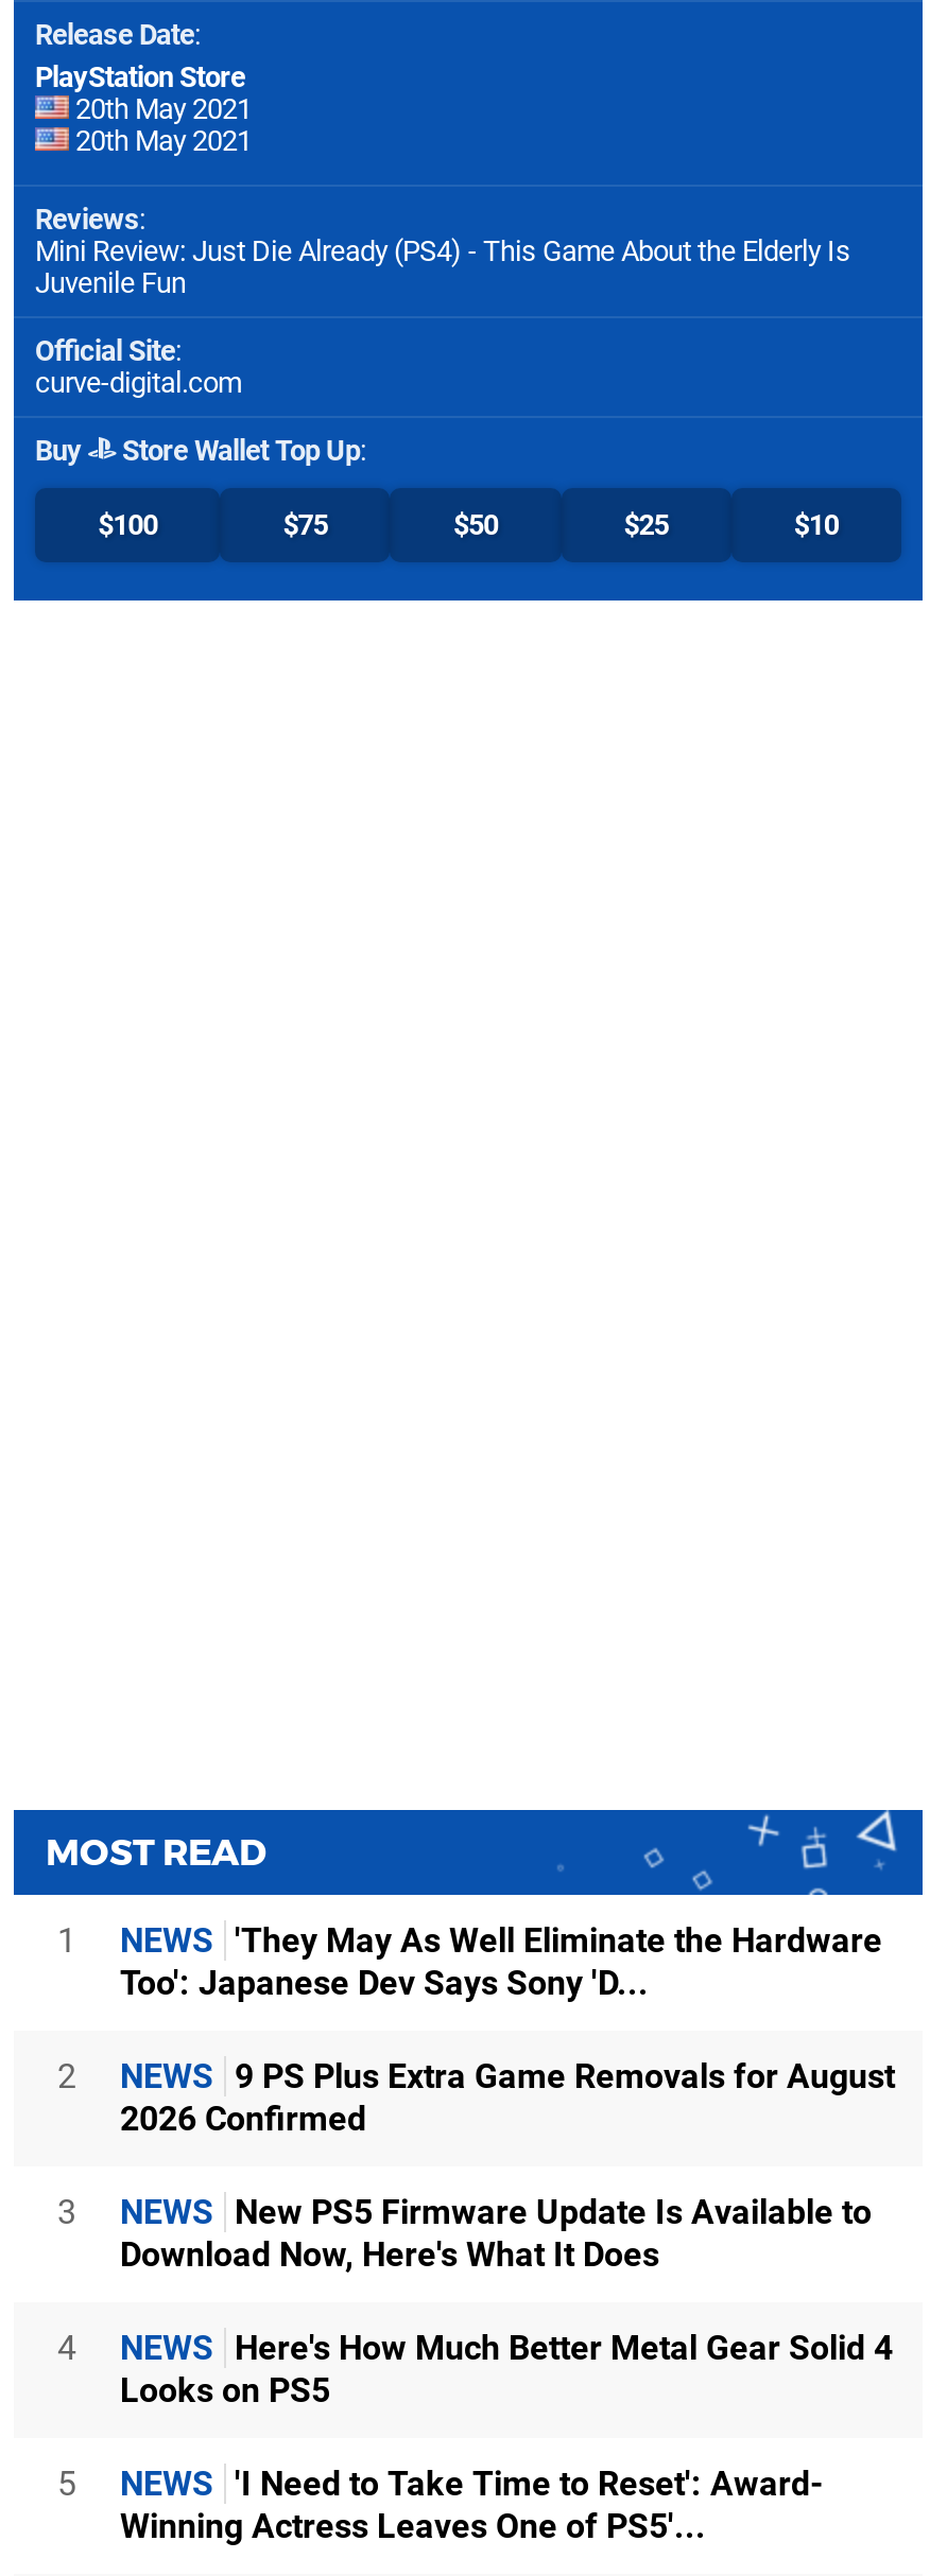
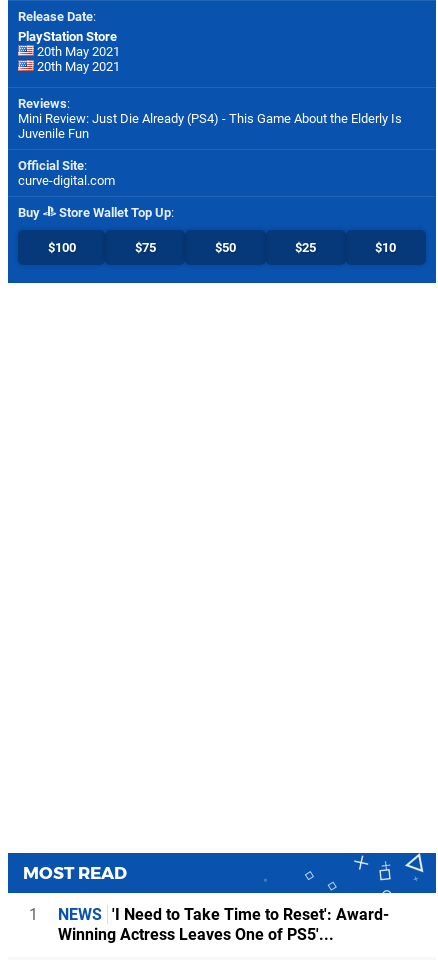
[57,1921,895,2504] NEWS 'They May As Well Eliminate the Hardware | Too': Japanese Dev Says Sony 'D... | 2 | NEWS 9 PS Plus Extra Game Removals for August | 2026 Confirmed | 3 | NEWS New PS5 Firmware Update Is Available to | Download Now, Here's What It Does | 4 | NEWS Here's How Much Better Metal Gear Solid 4 | Looks on PS5 | 5 -> none

